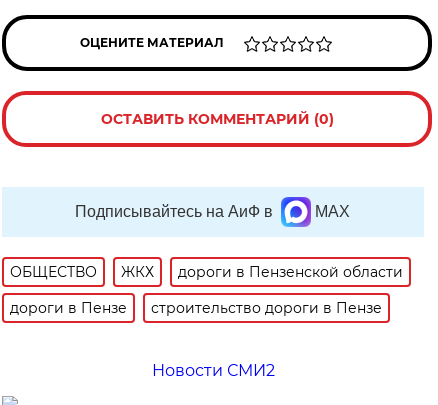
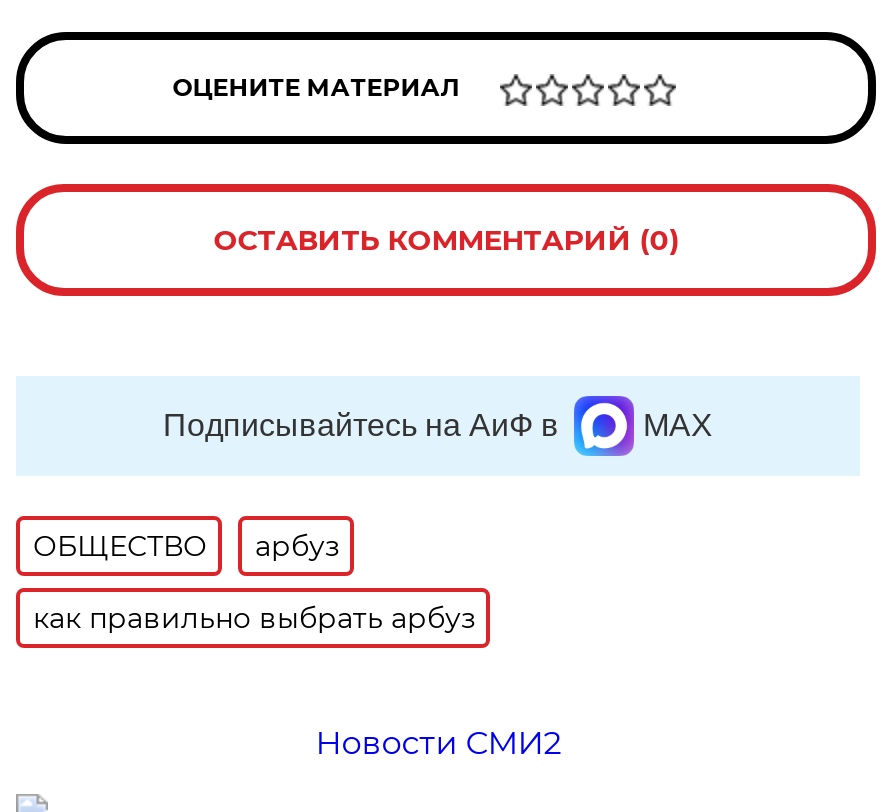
[121,263,403,281] ЖКХ | дороги в Пензенской области -> [255,528,339,564] арбуз
[10,299,382,317] дороги в Пензе | строительство дороги в Пензе -> [33,600,475,636] как правильно выбрать арбуз

